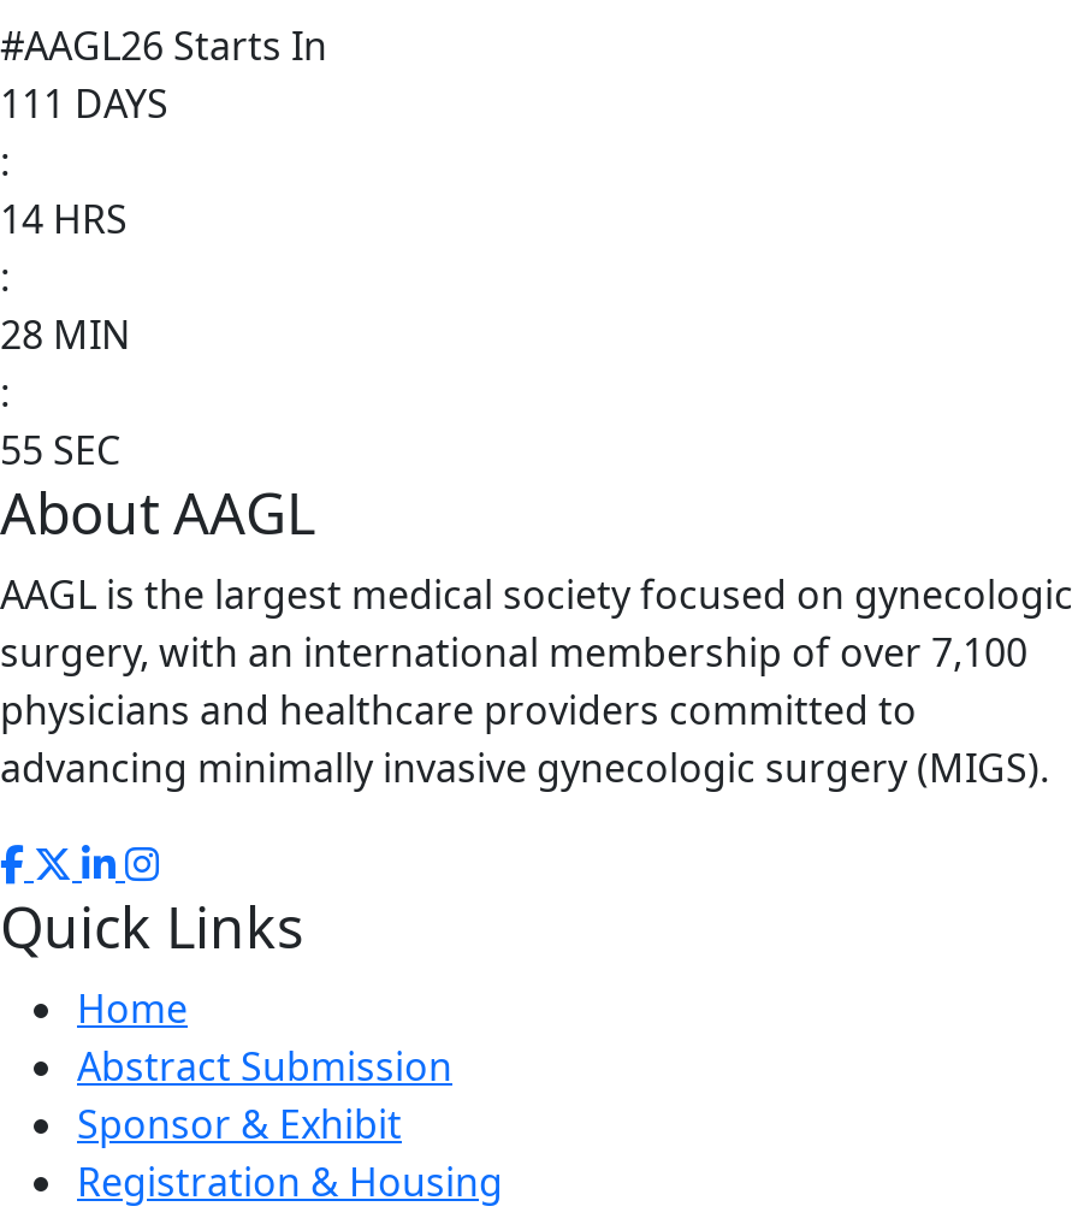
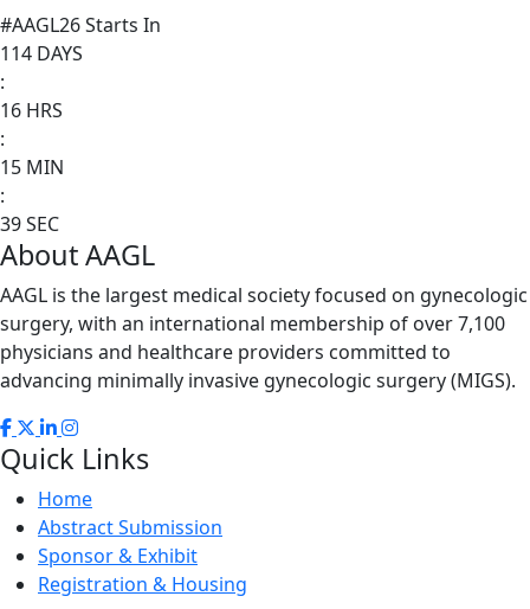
[0,77,168,130] 111 DAYS -> [0,40,83,66] 114 DAYS
[0,193,128,246] 14 HRS -> [0,97,63,123] 16 HRS
[0,308,130,361] 28 MIN -> [0,154,64,180] 15 MIN
[0,424,120,477] 55 SEC -> [0,211,59,237] 39 SEC

